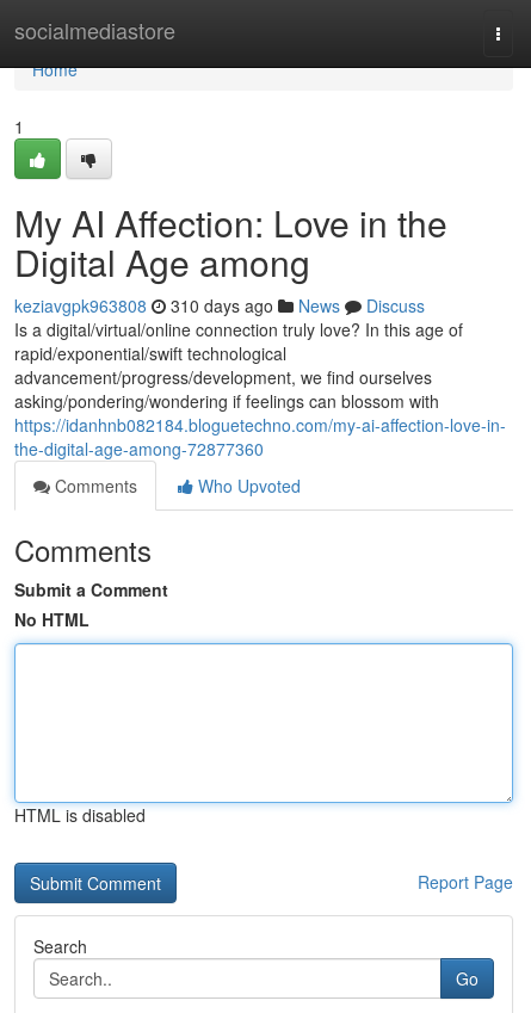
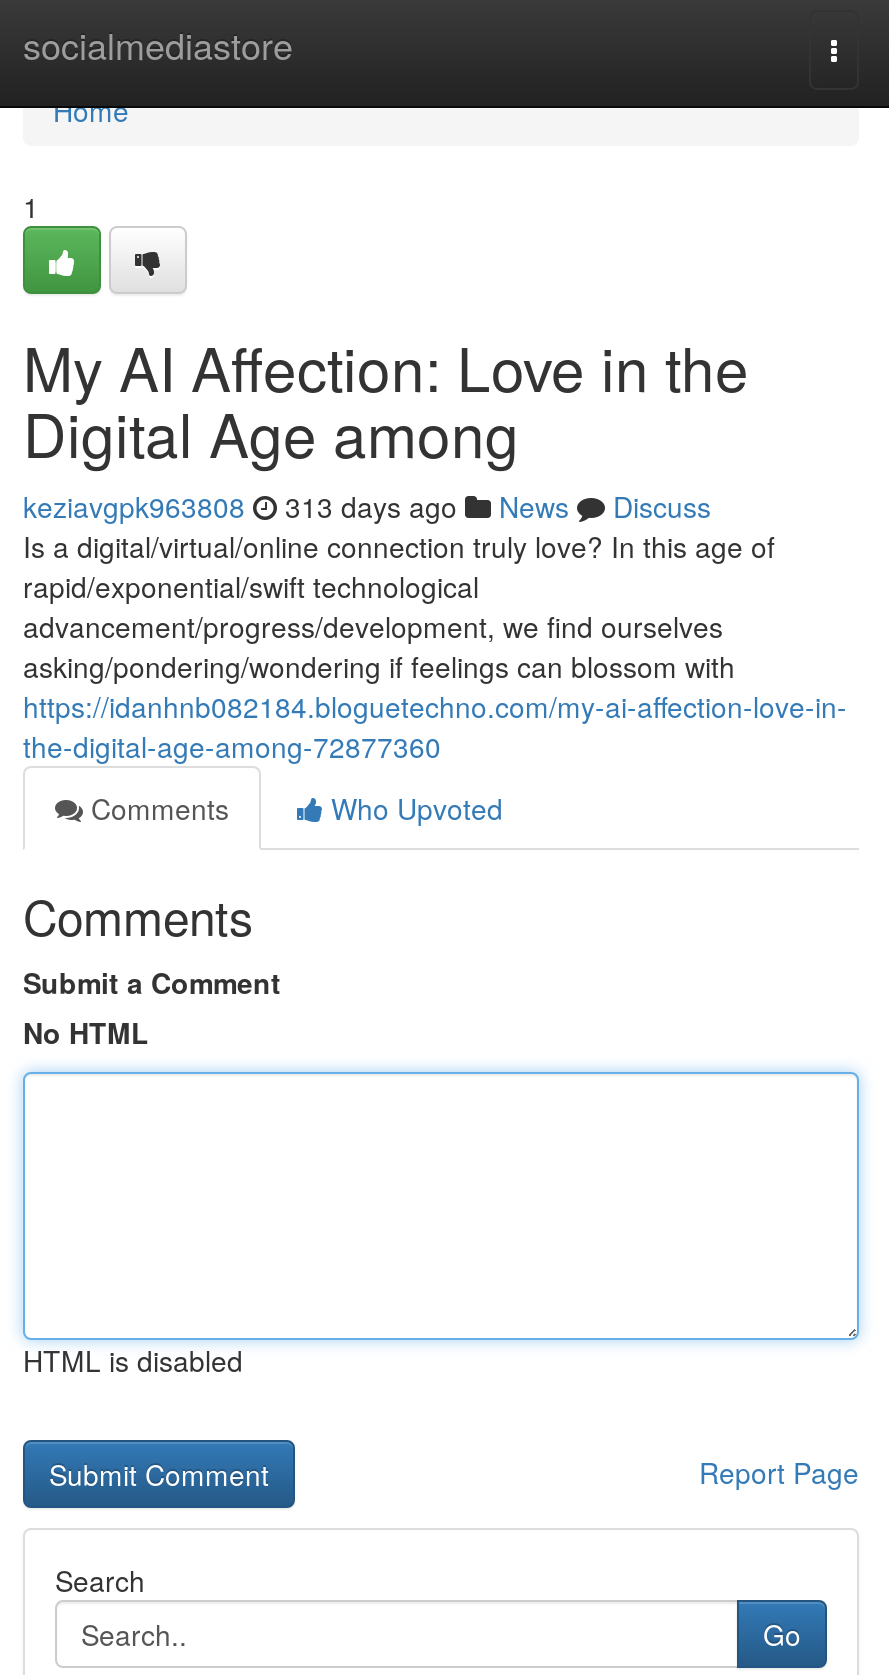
[14,294,425,317] keziavgpk963808 310 days ago News Discuss -> [23,486,711,526] keziavgpk963808 313 days ago News Discuss

